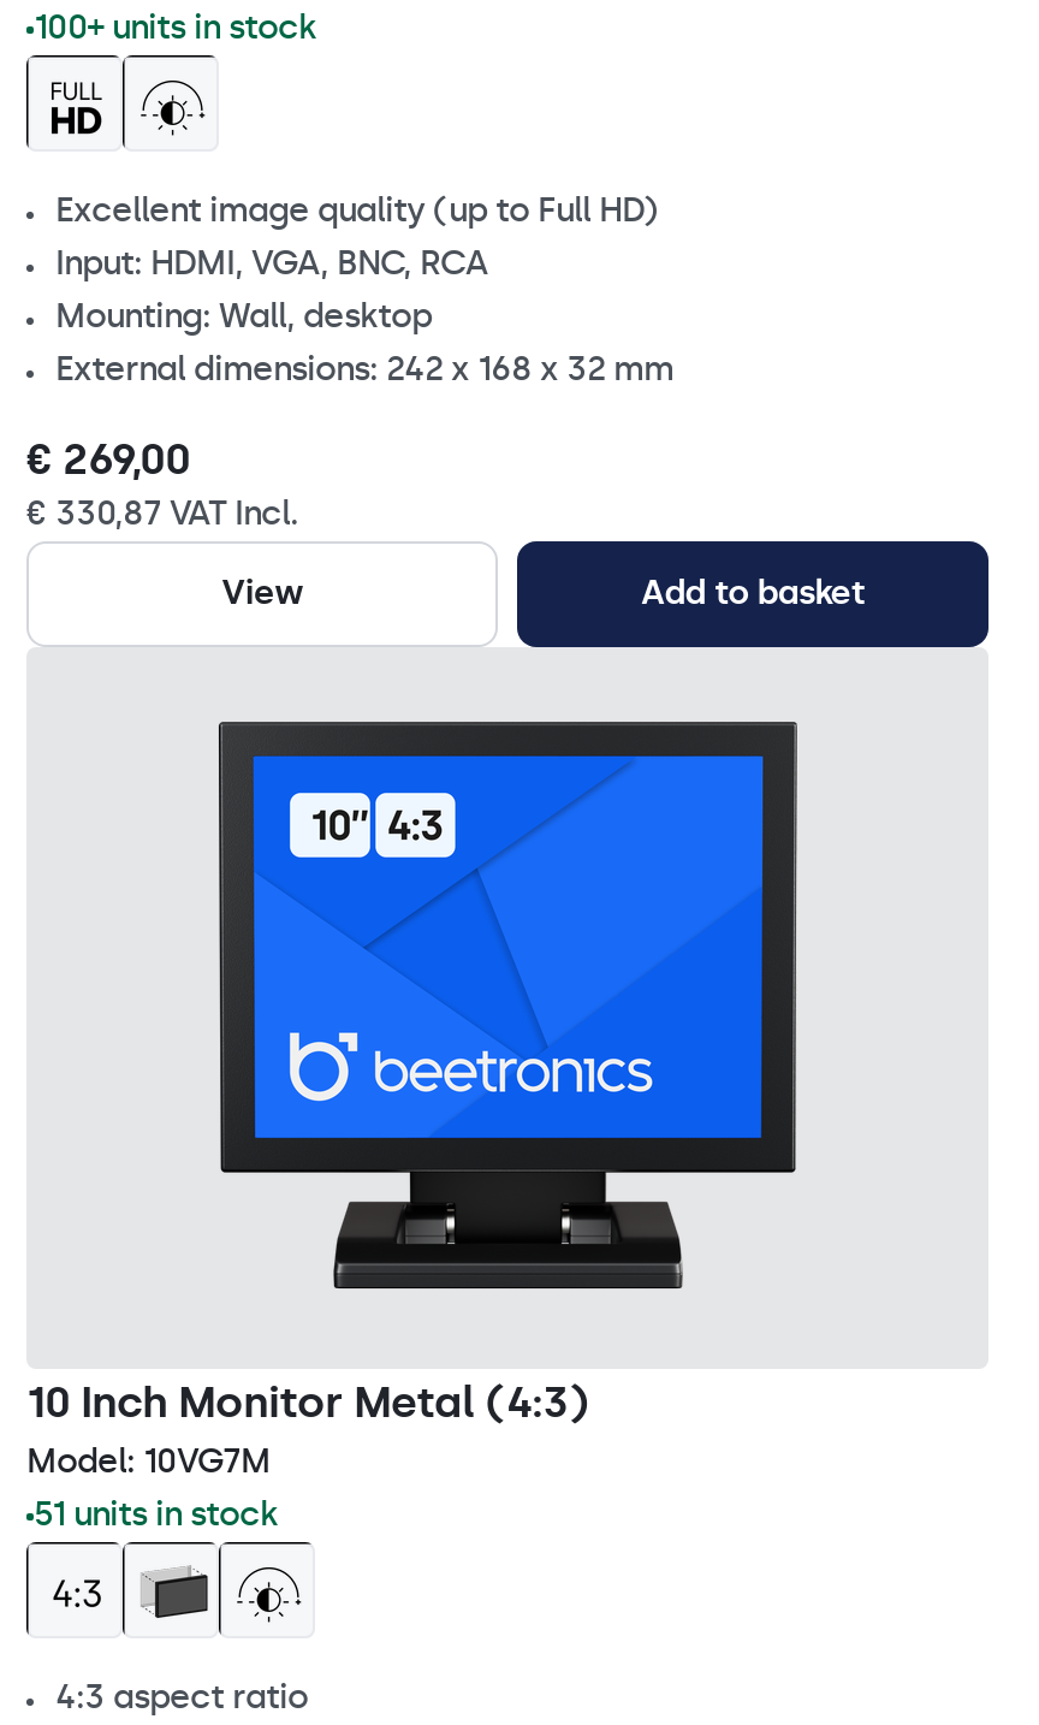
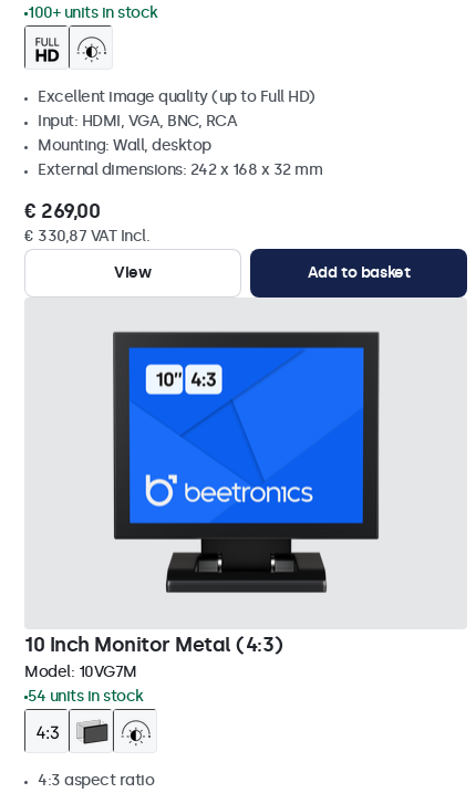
[34,1494,278,1535] 51 units in stock -> [28,687,143,706] 54 units in stock

